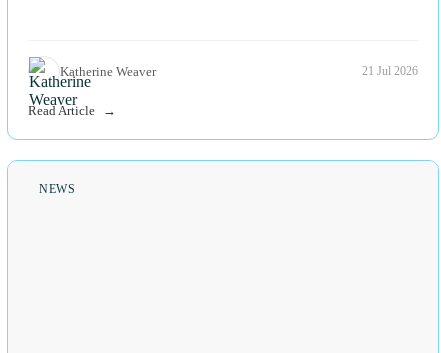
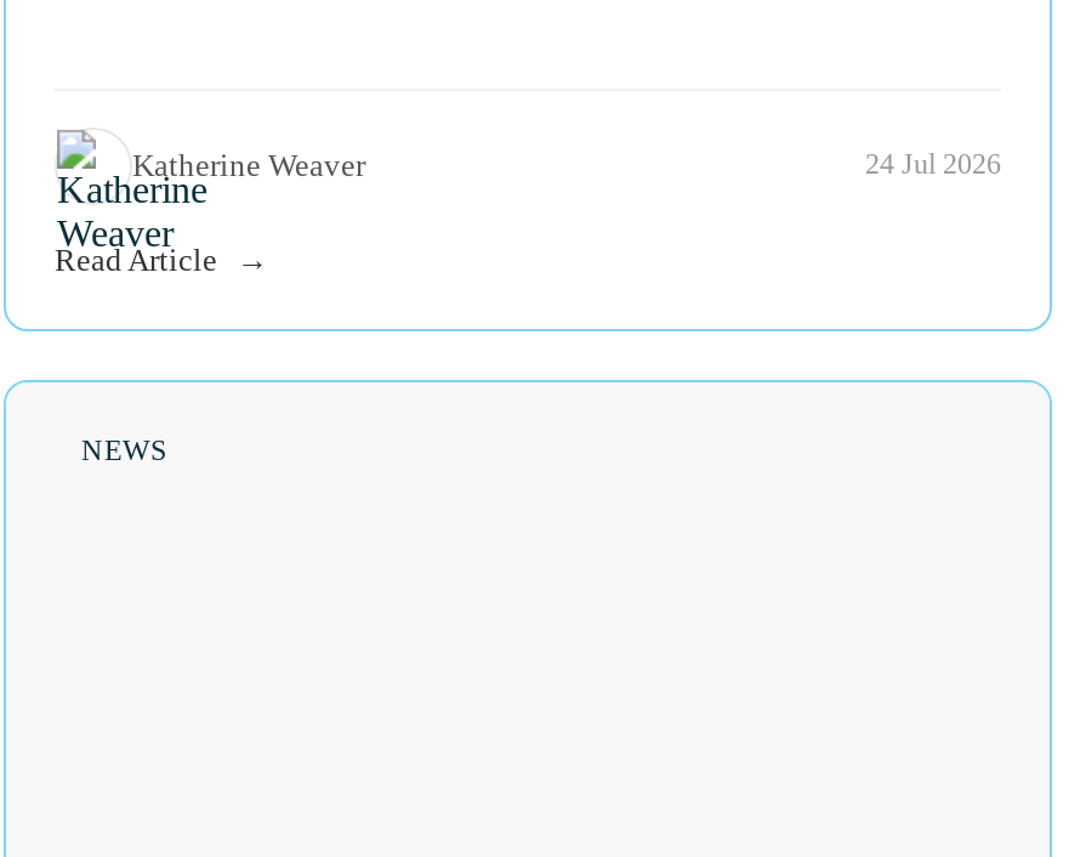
[362,64,418,78] 21 Jul 2026 -> [865,147,1001,181] 24 Jul 2026

